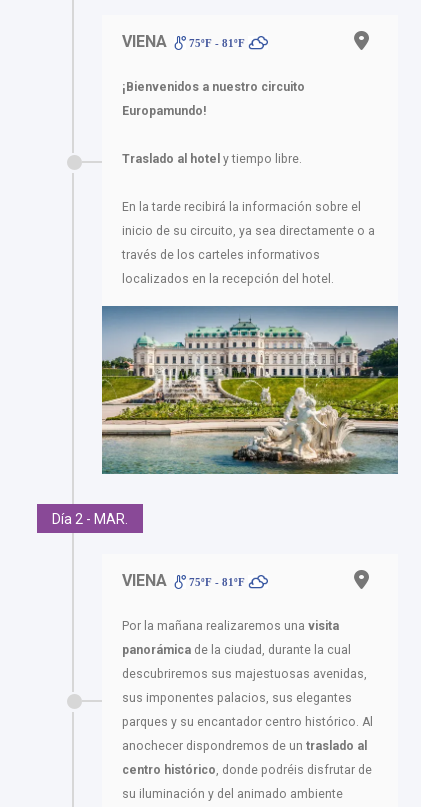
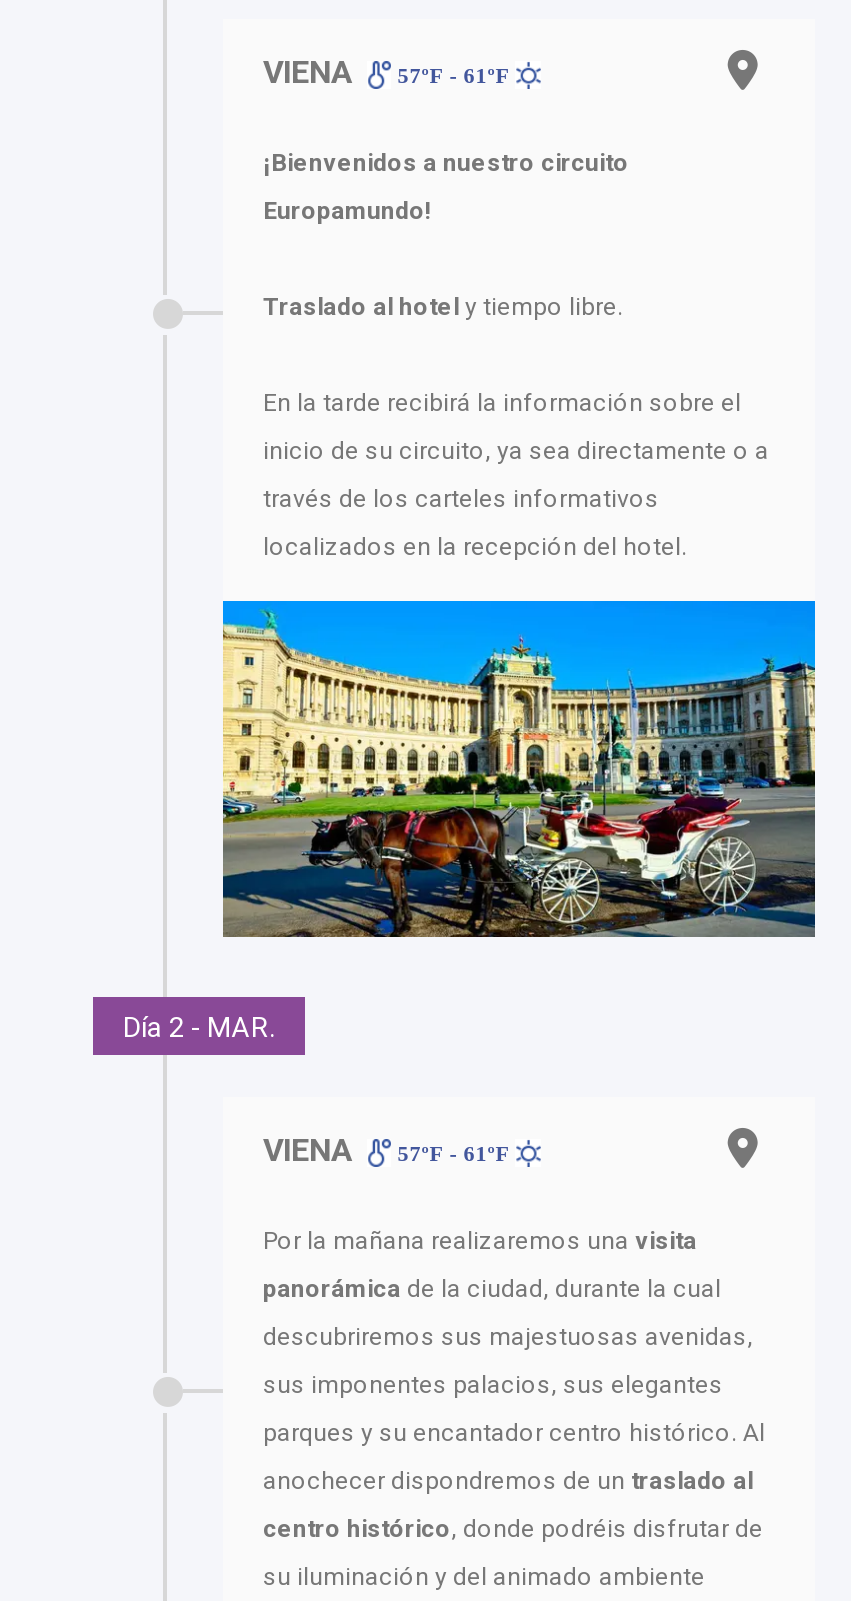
[122,32,248,51] VIENA 75ºF - 81ºF -> [263,54,515,92] VIENA 57ºF - 61ºF
[101,305,399,475] [image] -> [221,599,817,939] [image]
[122,571,248,590] VIENA 75ºF - 81ºF -> [263,1132,515,1170] VIENA 57ºF - 61ºF

